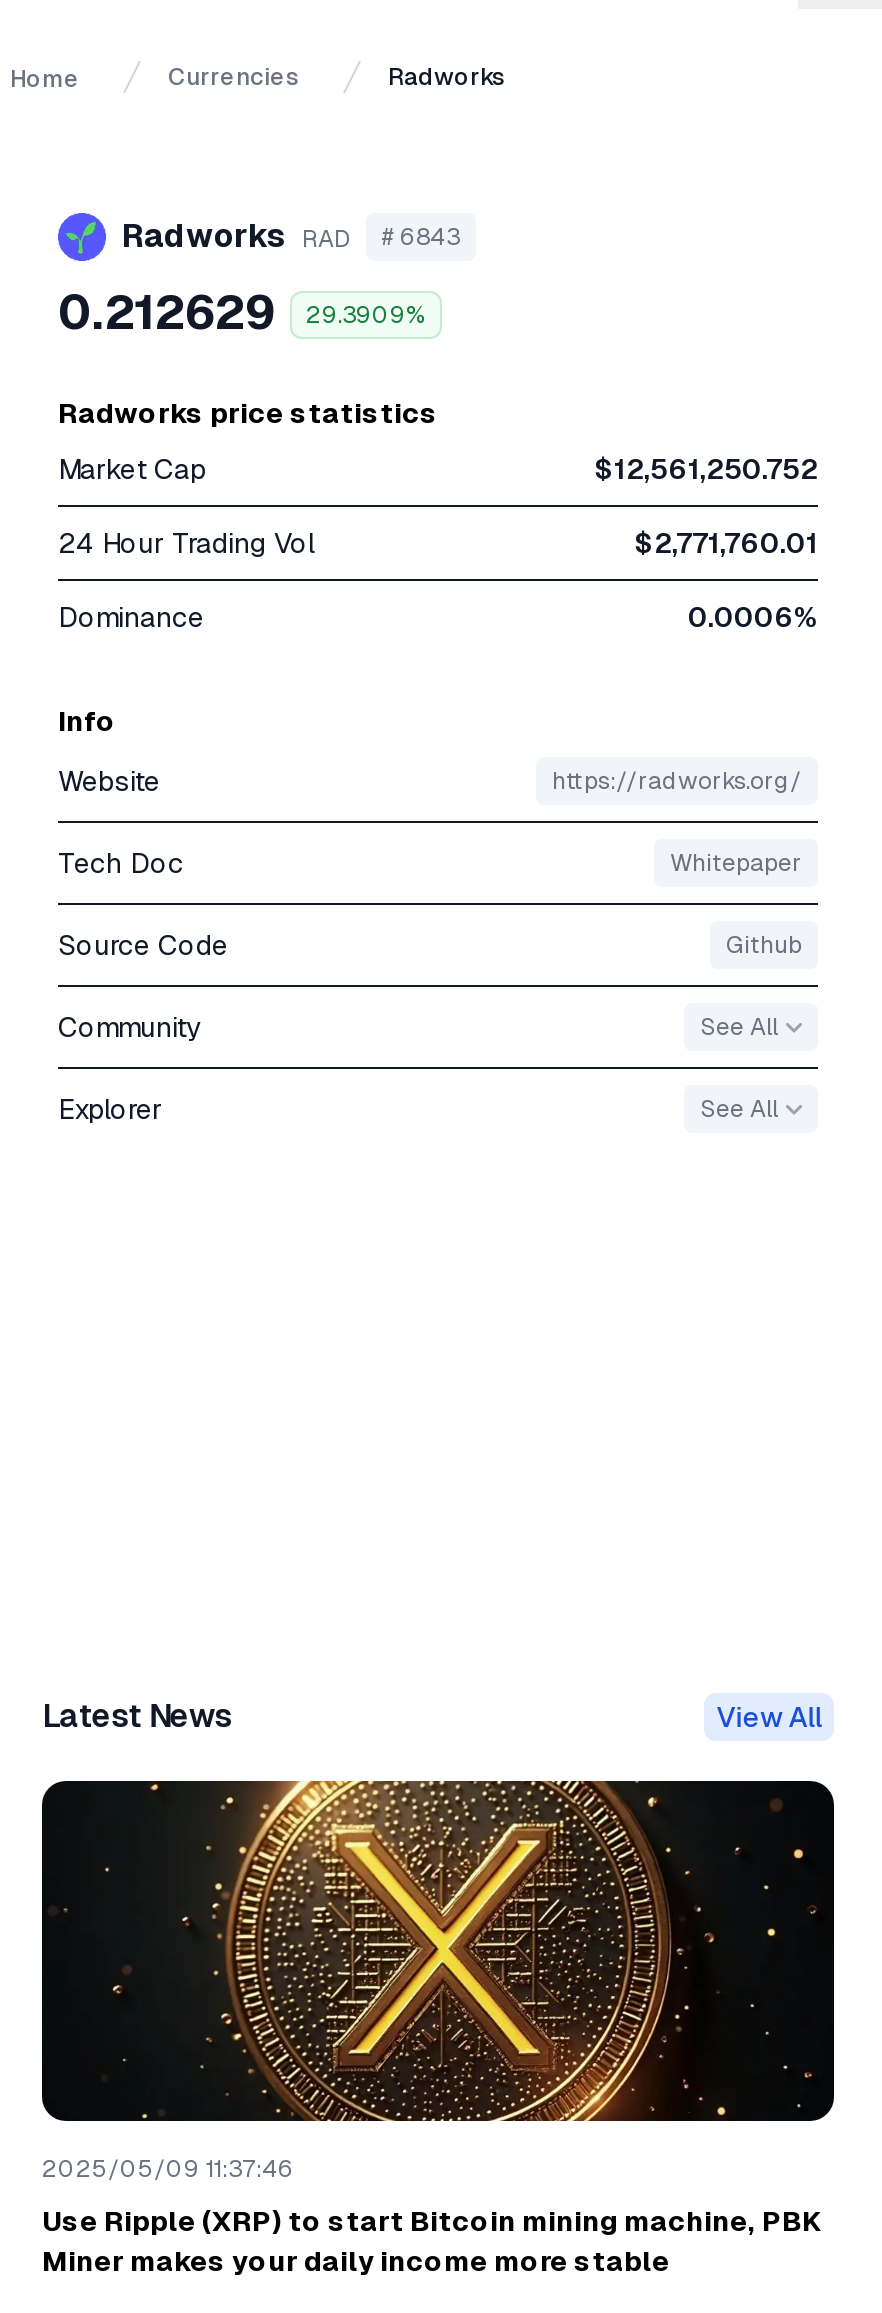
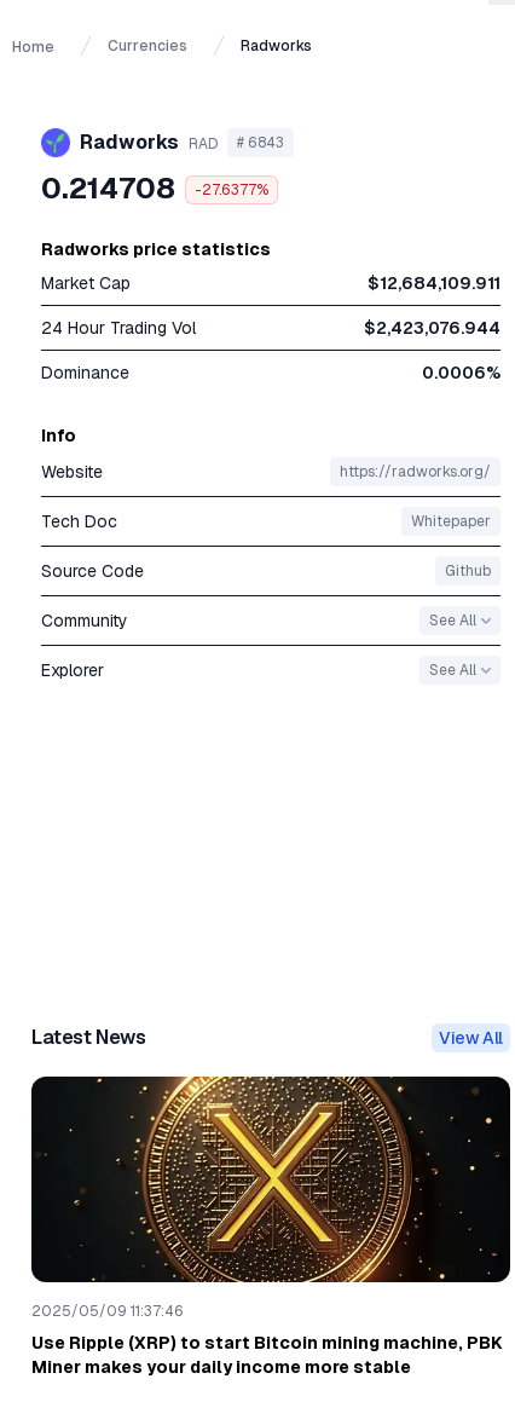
[58,281,274,343] 0.212629 -> [41,169,175,207] 0.214708
[306,299,426,331] 29.3909% -> [195,180,268,200] -27.6377%
[594,451,818,487] $12,561,250.752 -> [368,272,500,294] $12,684,109.911
[634,525,818,561] $2,771,760.01 -> [364,317,500,339] $2,423,076.944

